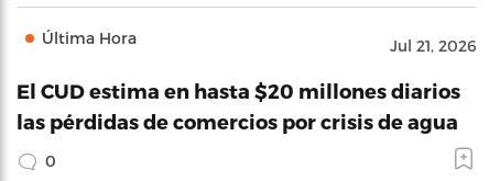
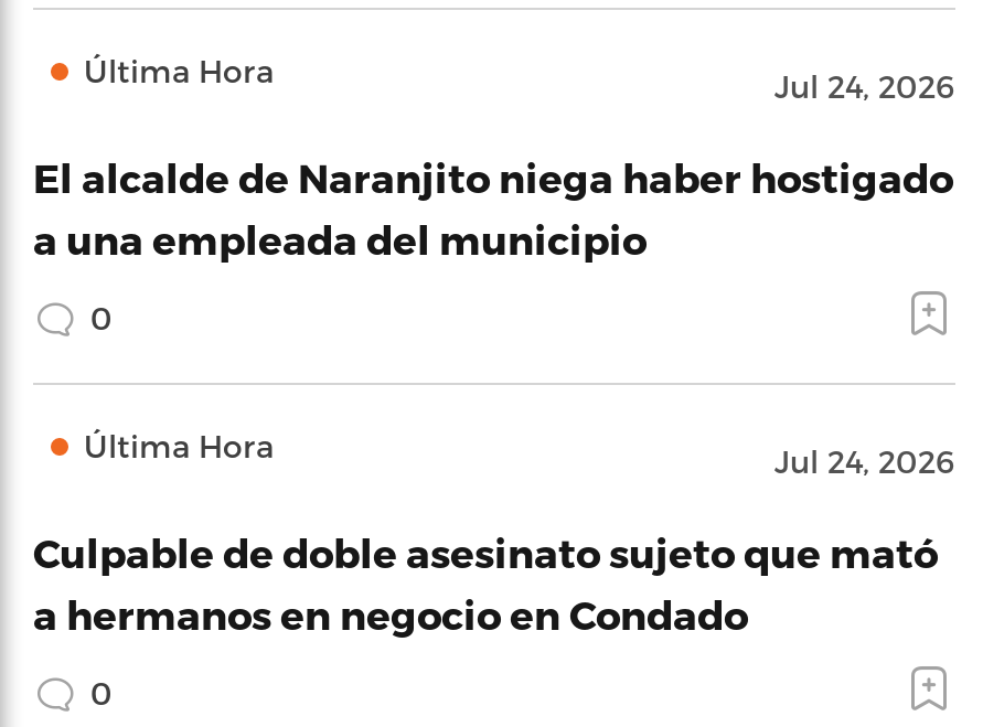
[17,36,477,133] Jul 21, 2026 | El CUD estima en hasta $20 millones diarios | las pérdidas de comercios por crisis de agua -> [33,67,955,637] Jul 24, 2026 | El alcalde de Naranjito niega haber hostigado | a una empleada del municipio | 0 | Última Hora | Jul 24, 2026 | Culpable de doble asesinato sujeto que mató | a hermanos en negocio en Condado

